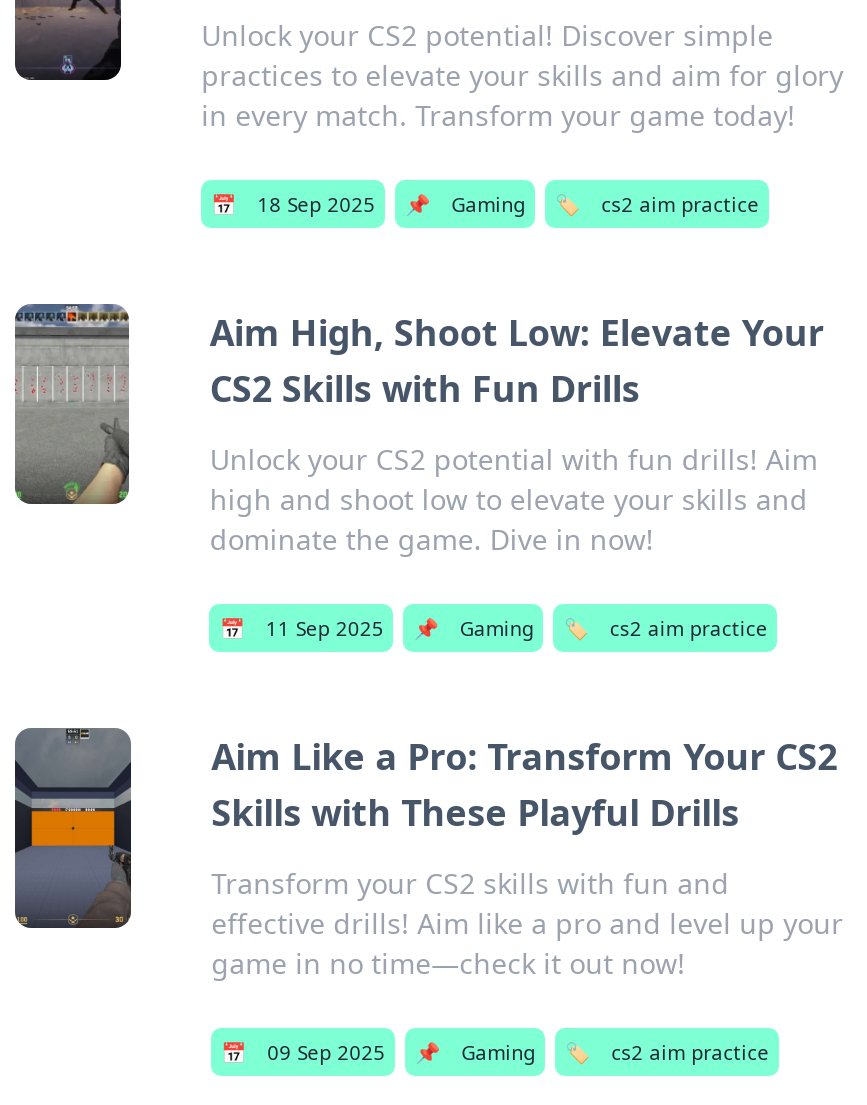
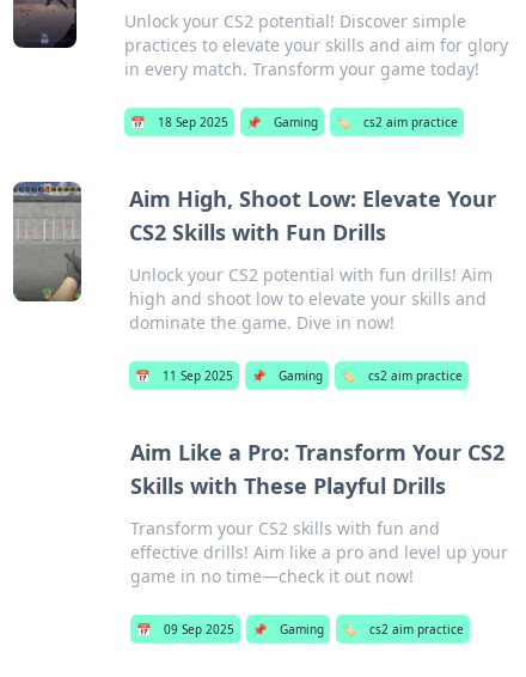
[13,726,133,930] [image] -> none

